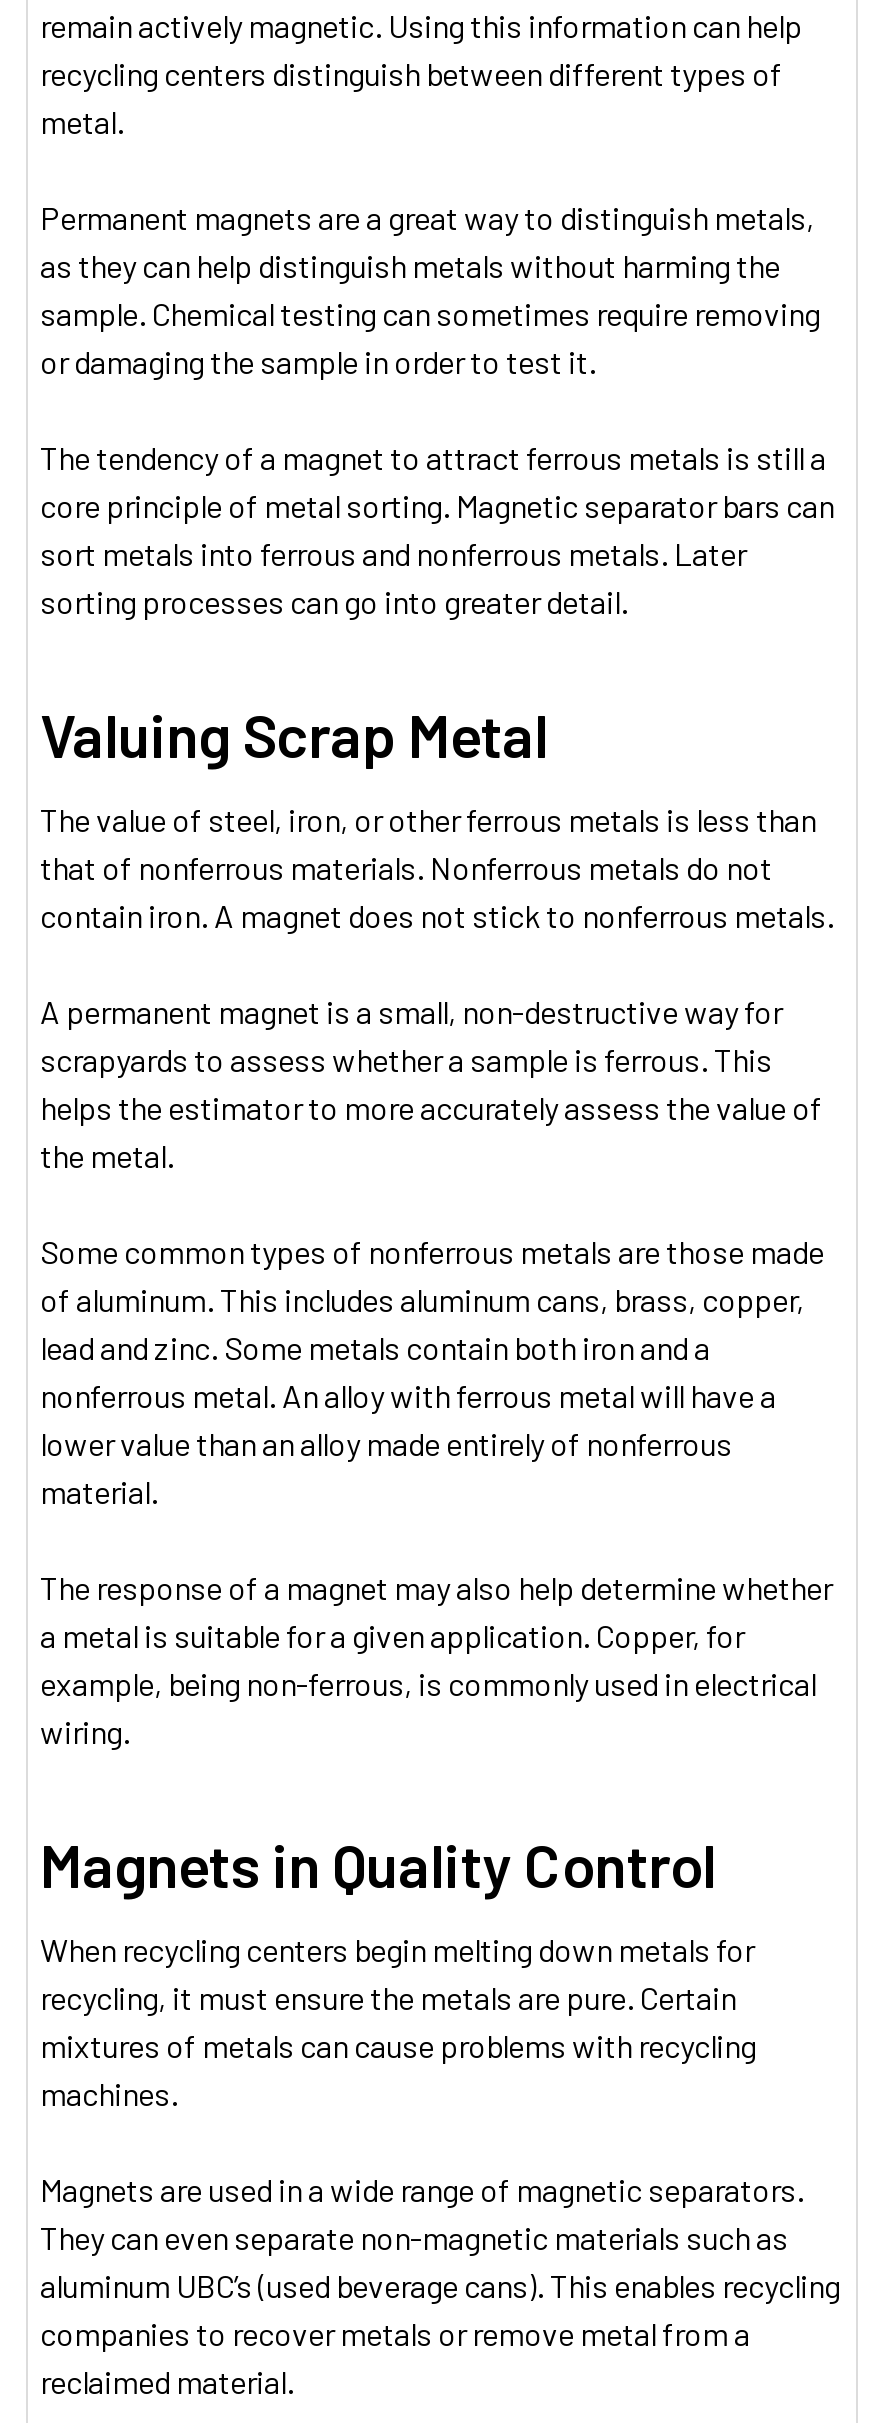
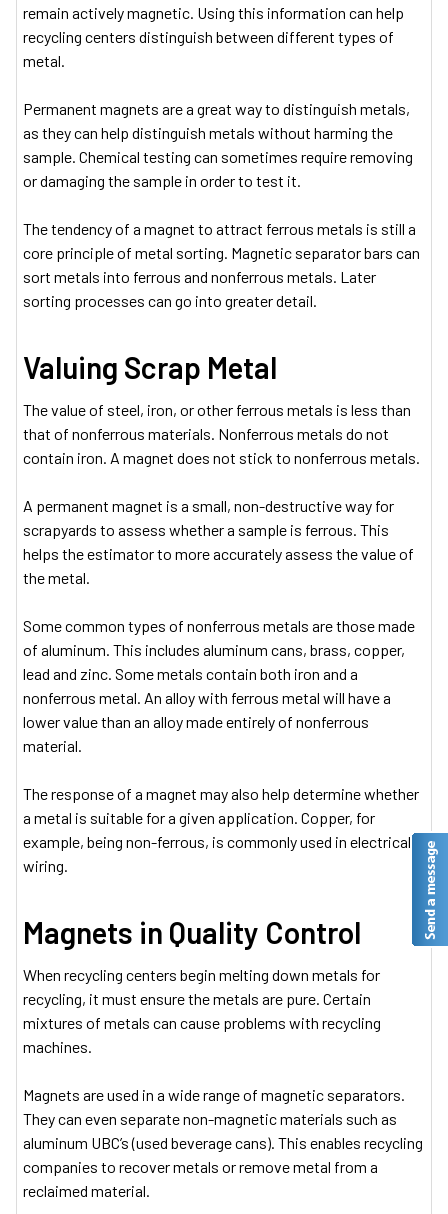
none -> [411,832,445,947] [image]

